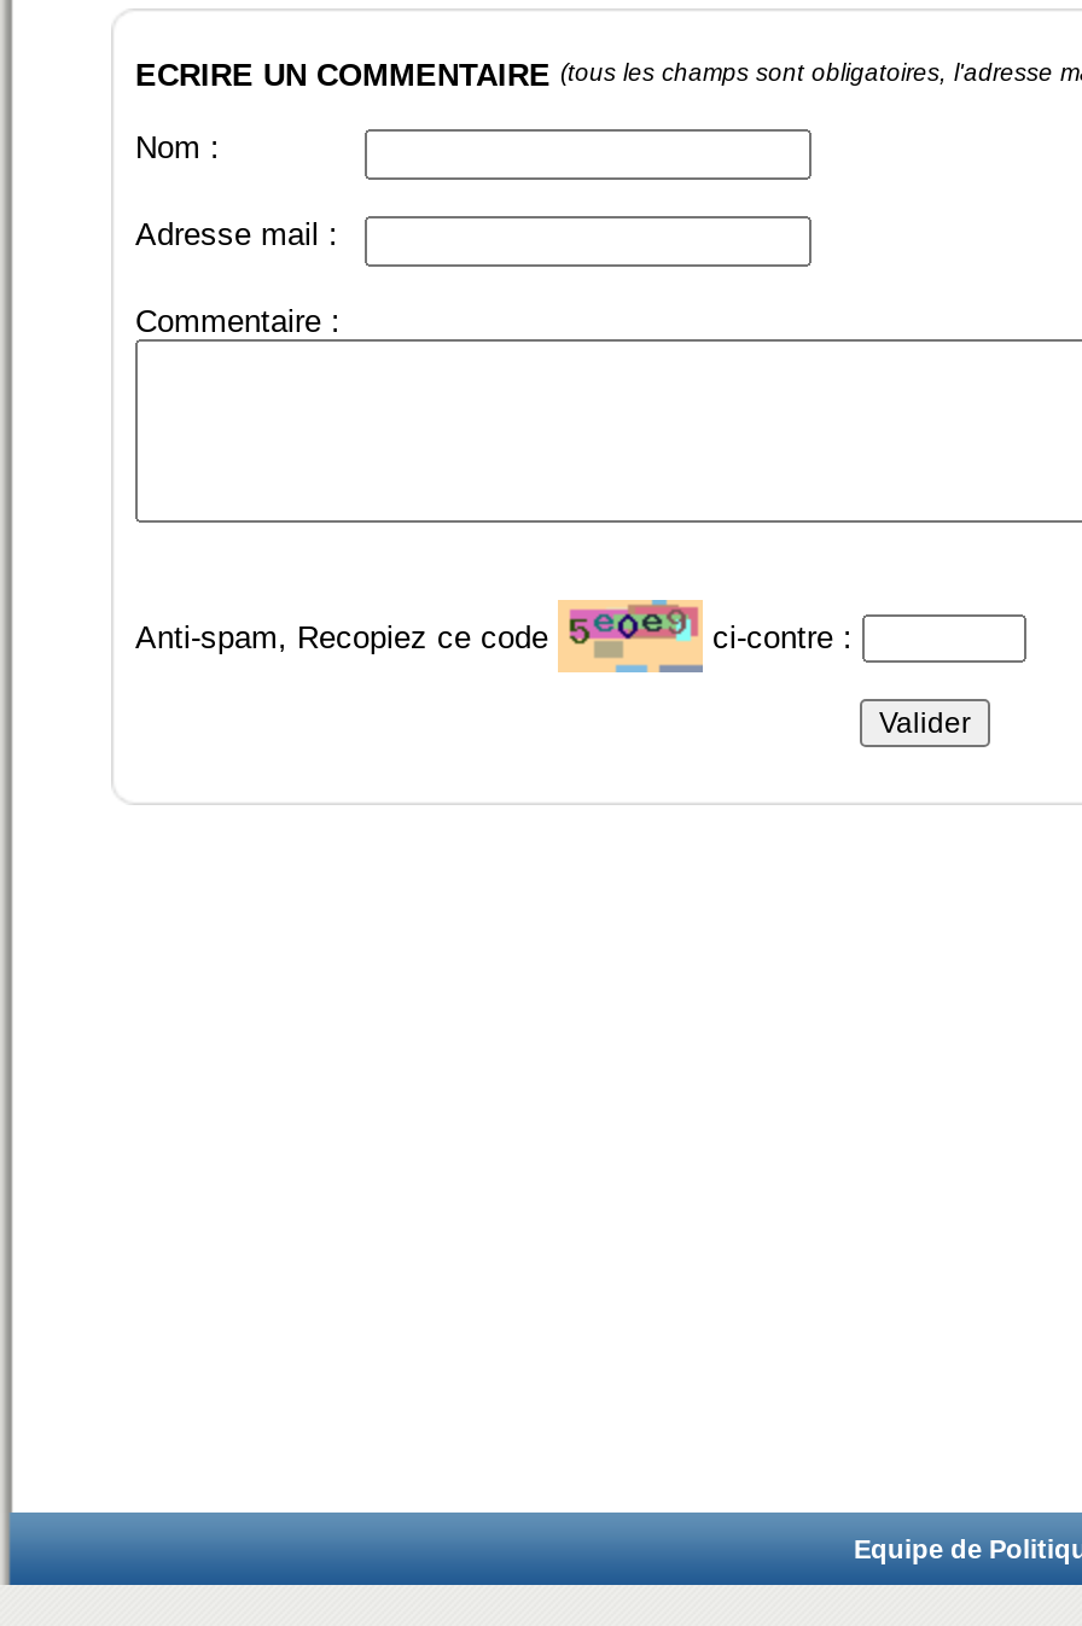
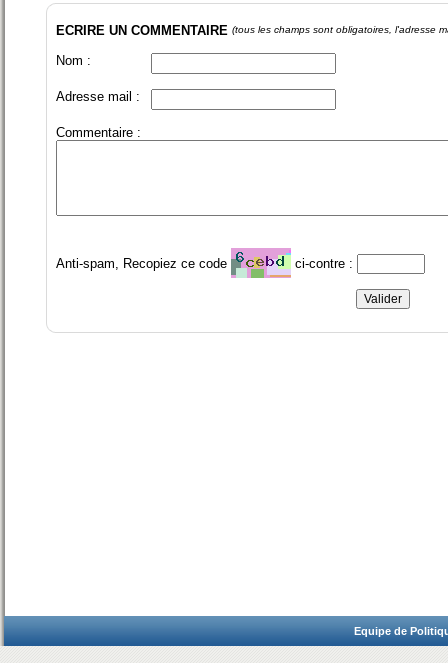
[558,598,705,675] [image] -> [230,247,292,279] [image]

